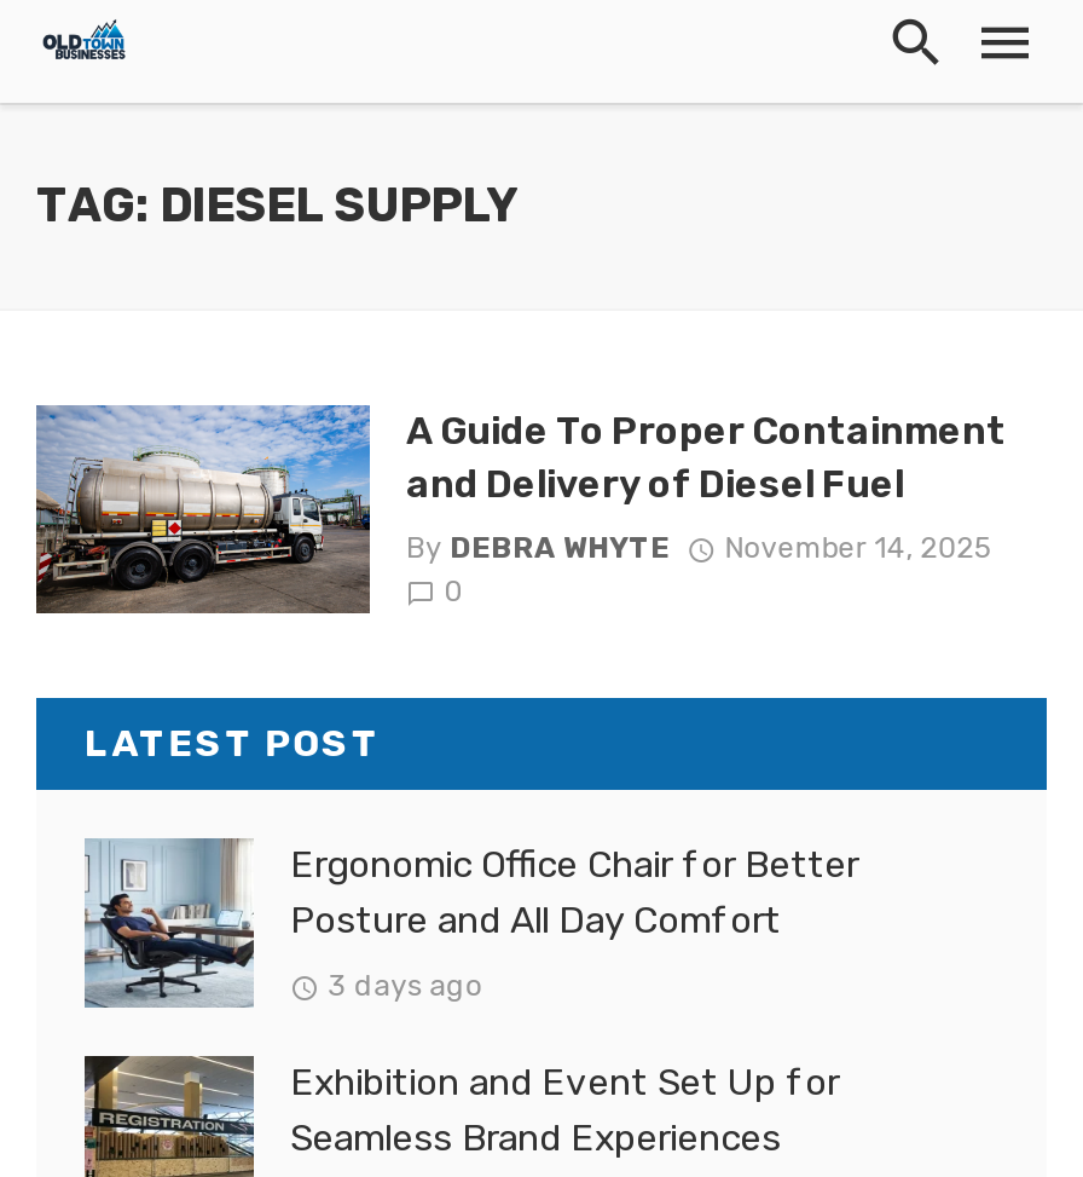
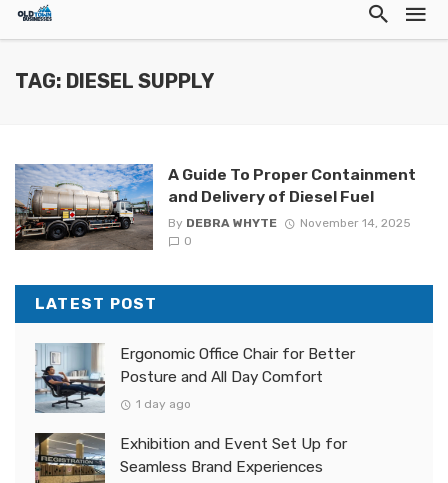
[328,970,483,1004] 3 days ago -> [136,397,191,411] 1 day ago

